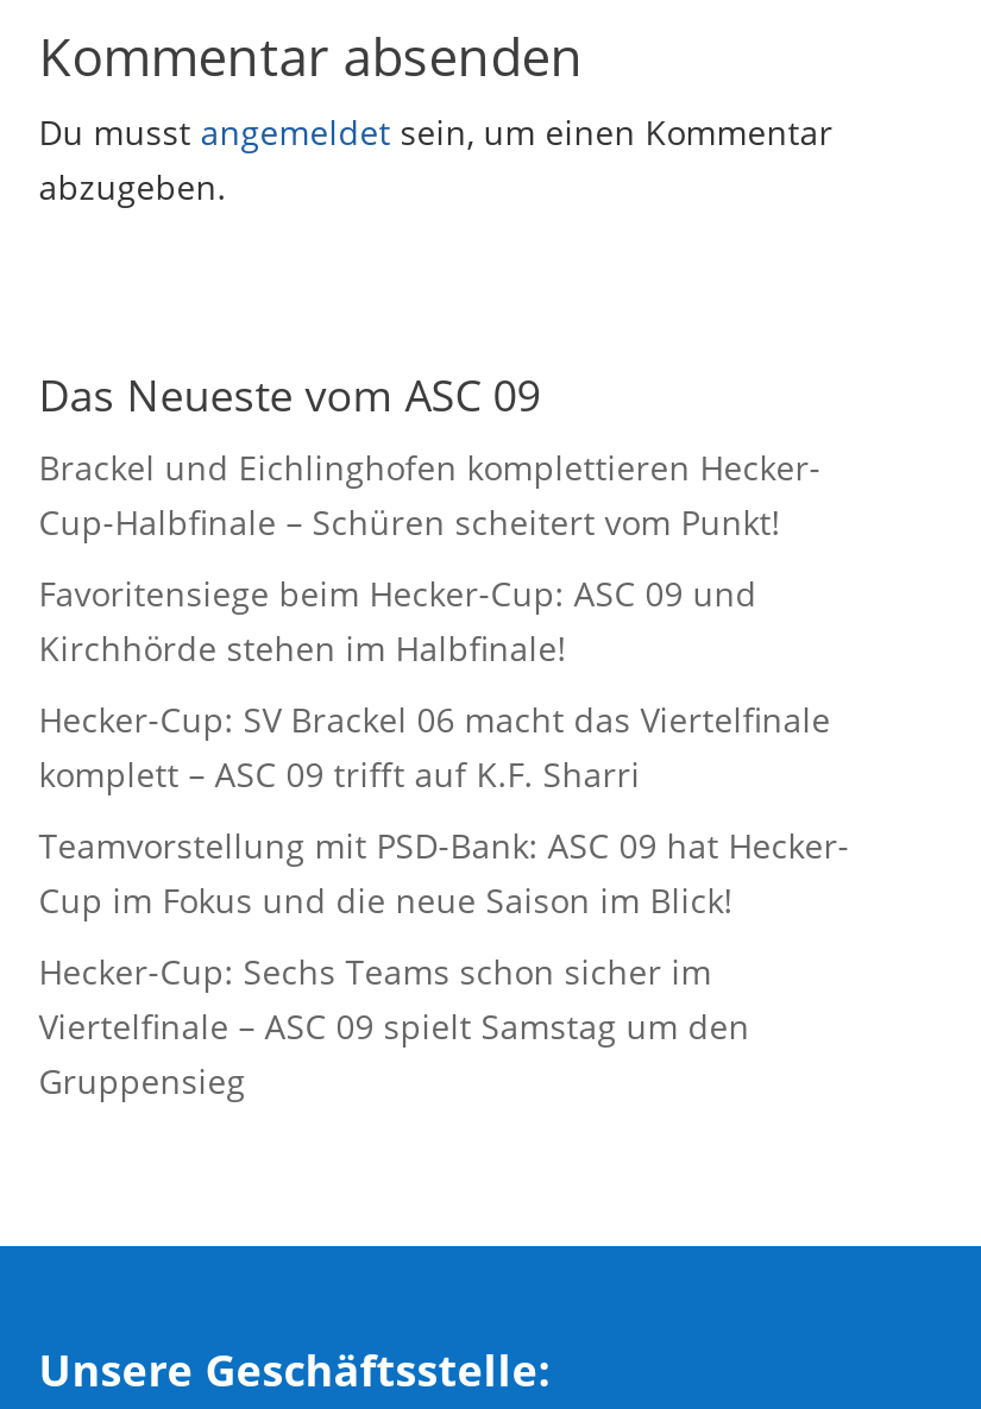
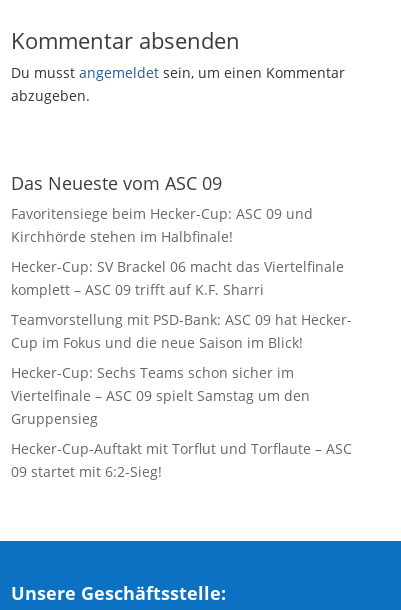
[39,444,821,544] Brackel und Eichlinghofen komplettieren Hecker- | Cup-Halbfinale – Schüren scheitert vom Punkt! -> none
moved [39,570,850,1103] -> [11,204,352,428]: Favoritensiege beim Hecker-Cup: ASC 09 und | Kirchhörde stehen im Halbfinale! | Hecker-Cup: SV Brackel 06 macht das Viertelfinale | ... | Viertelfinale – ASC 09 spielt Samstag um den | Gruppensieg
none -> [11,439,352,481] Hecker-Cup-Auftakt mit Torflut und Torflaute – ASC | 09 startet mit 6:2-Sieg!

